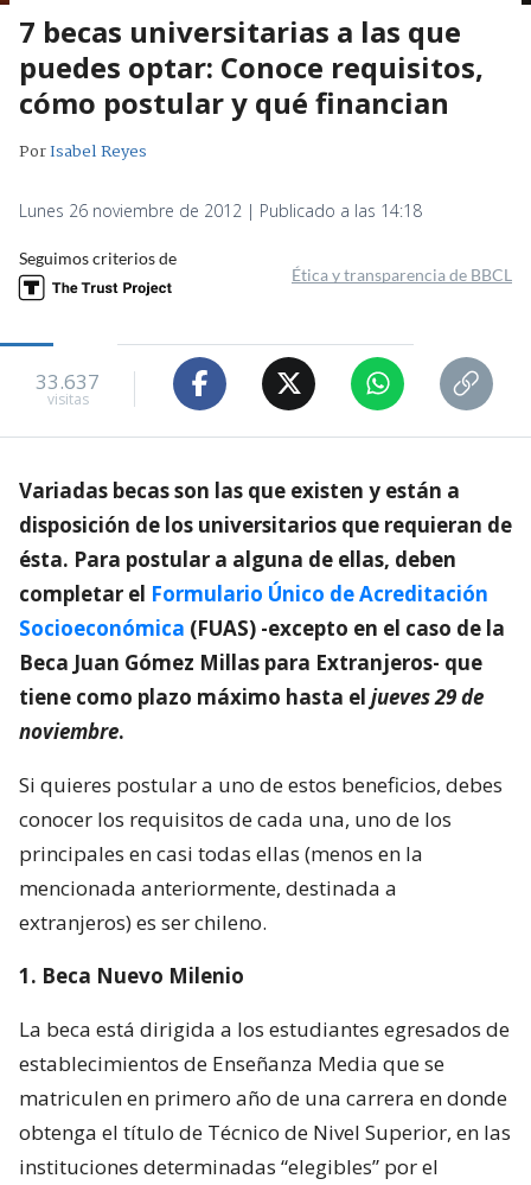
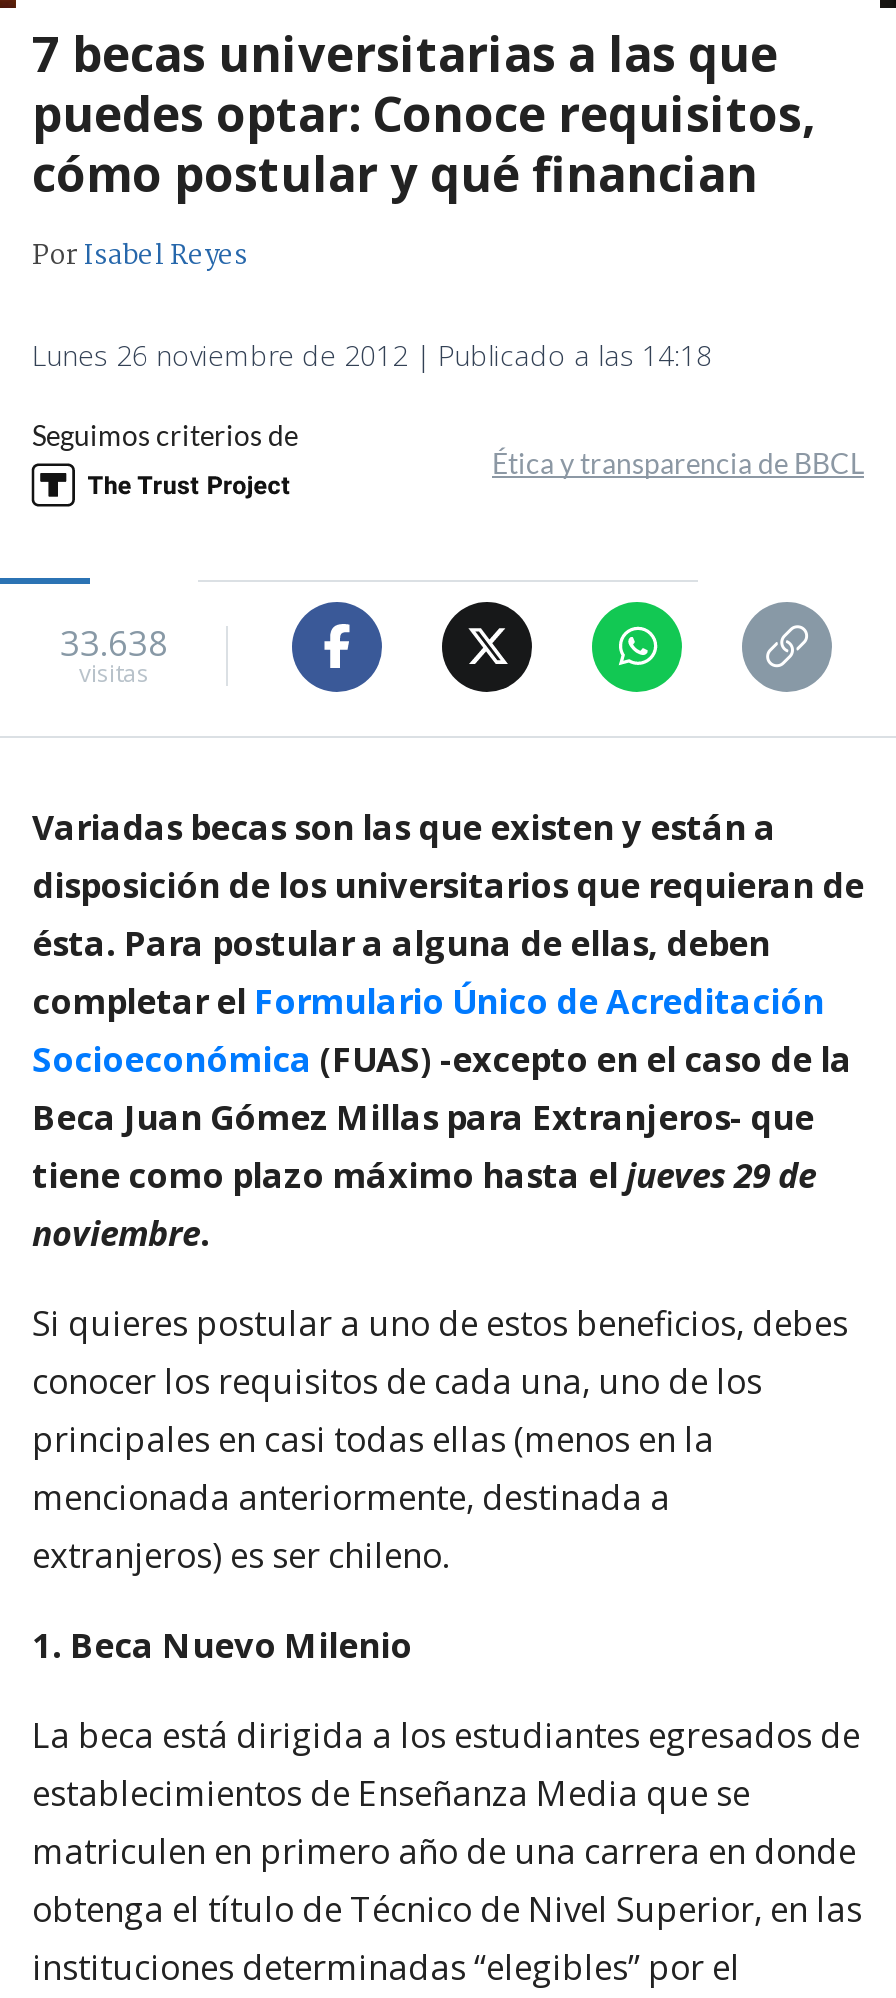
[36,368,100,395] 33.637 -> [60,621,168,667] 33.638

